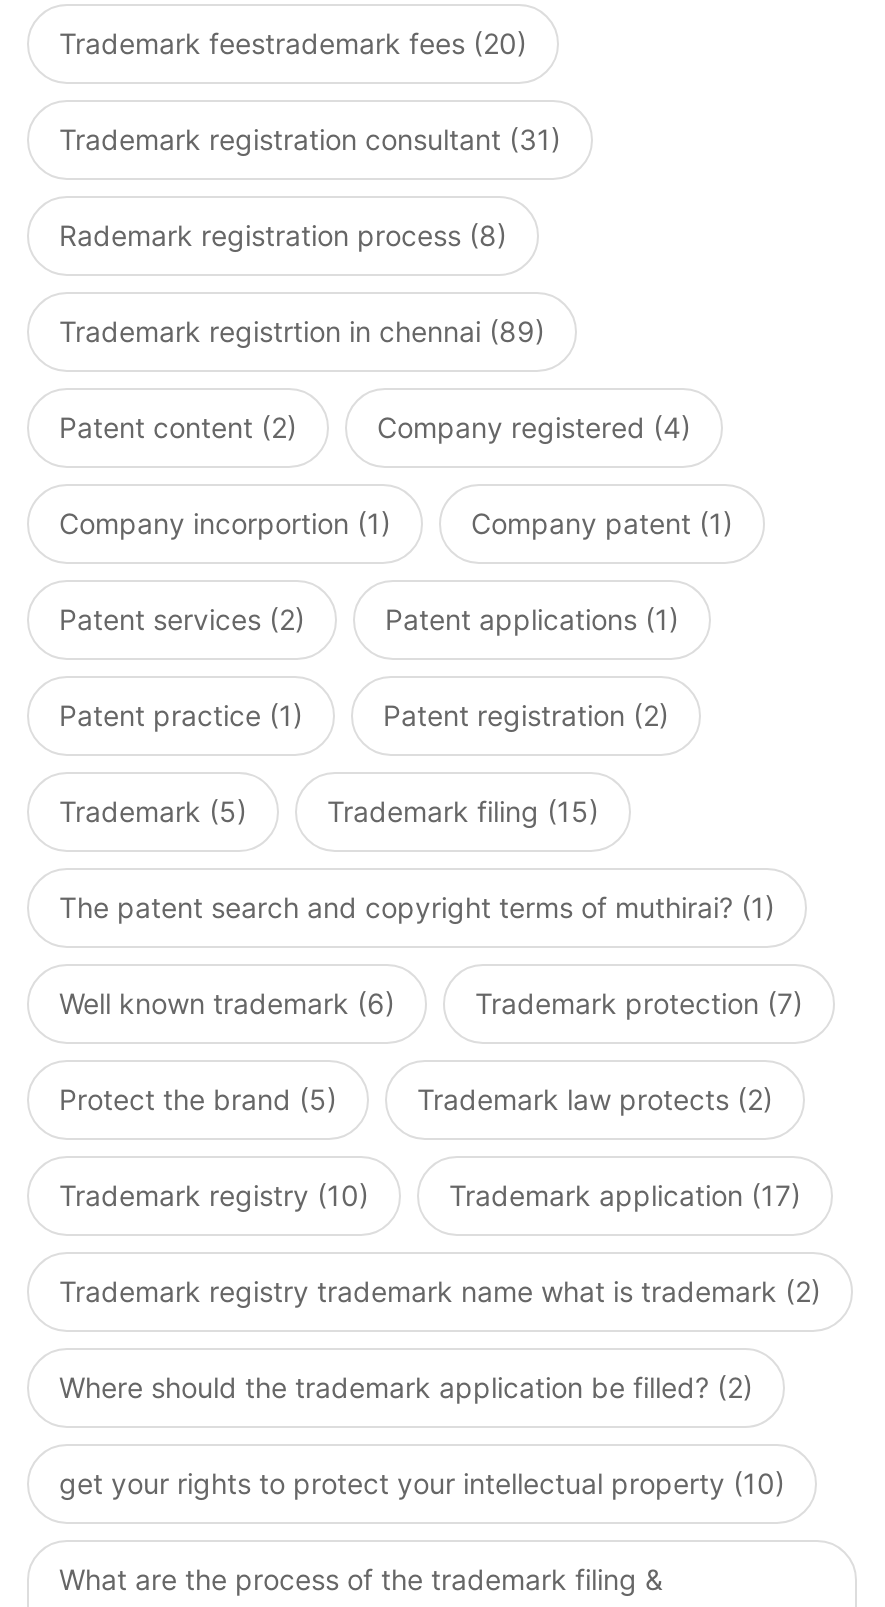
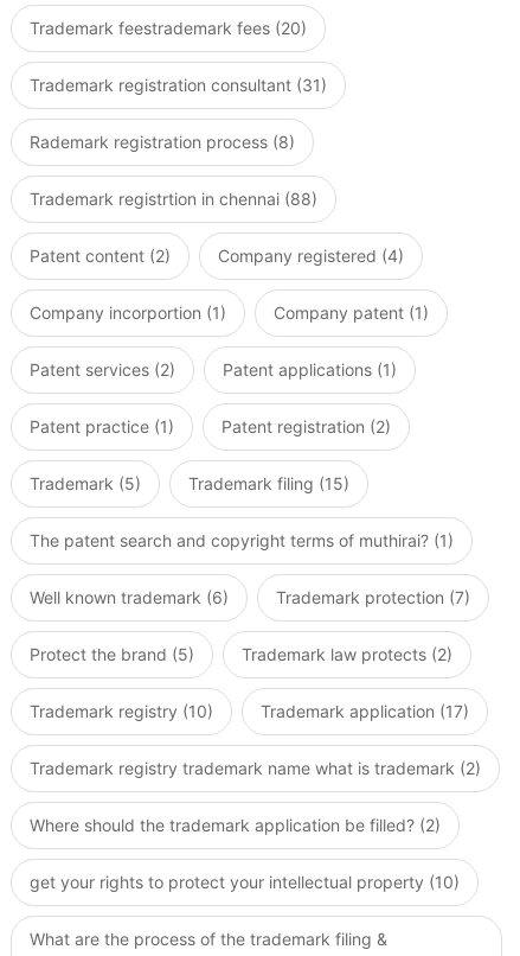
[59,314,545,348] Trademark registrtion in chennai (89) -> [30,189,317,209] Trademark registrtion in chennai (88)

